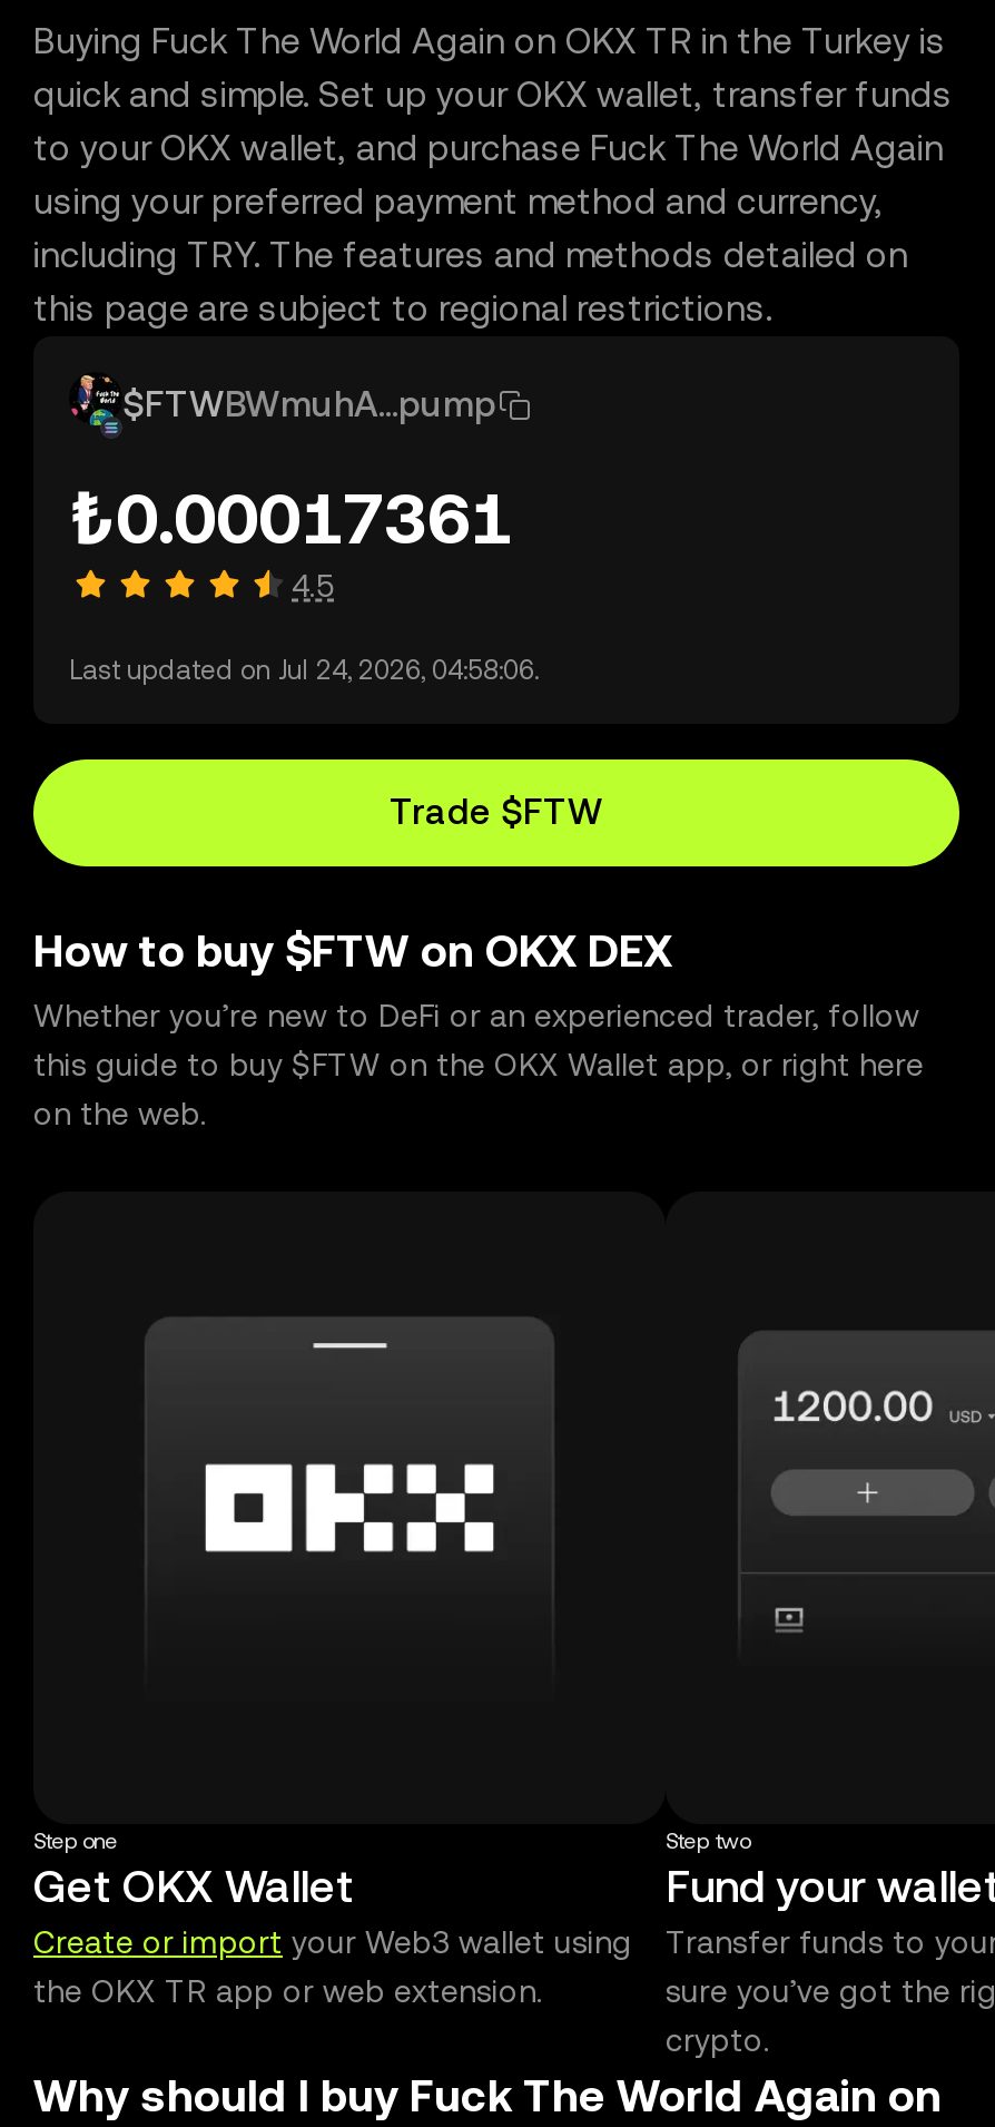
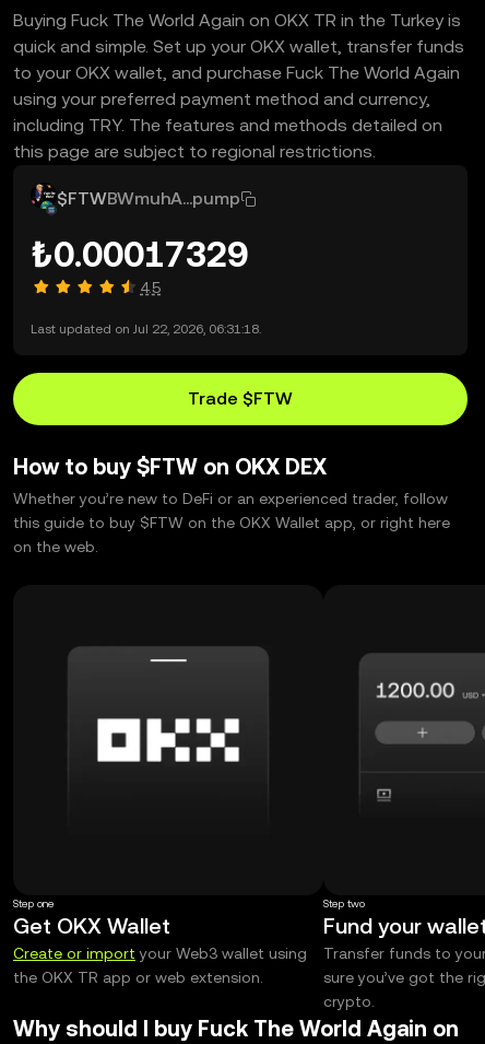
[69,477,512,559] ₺0.00017361 -> [31,234,248,274] ₺0.00017329
[69,655,539,686] Last updated on Jul 24, 2026, 04:58:06. -> [31,321,261,337] Last updated on Jul 22, 2026, 06:31:18.

